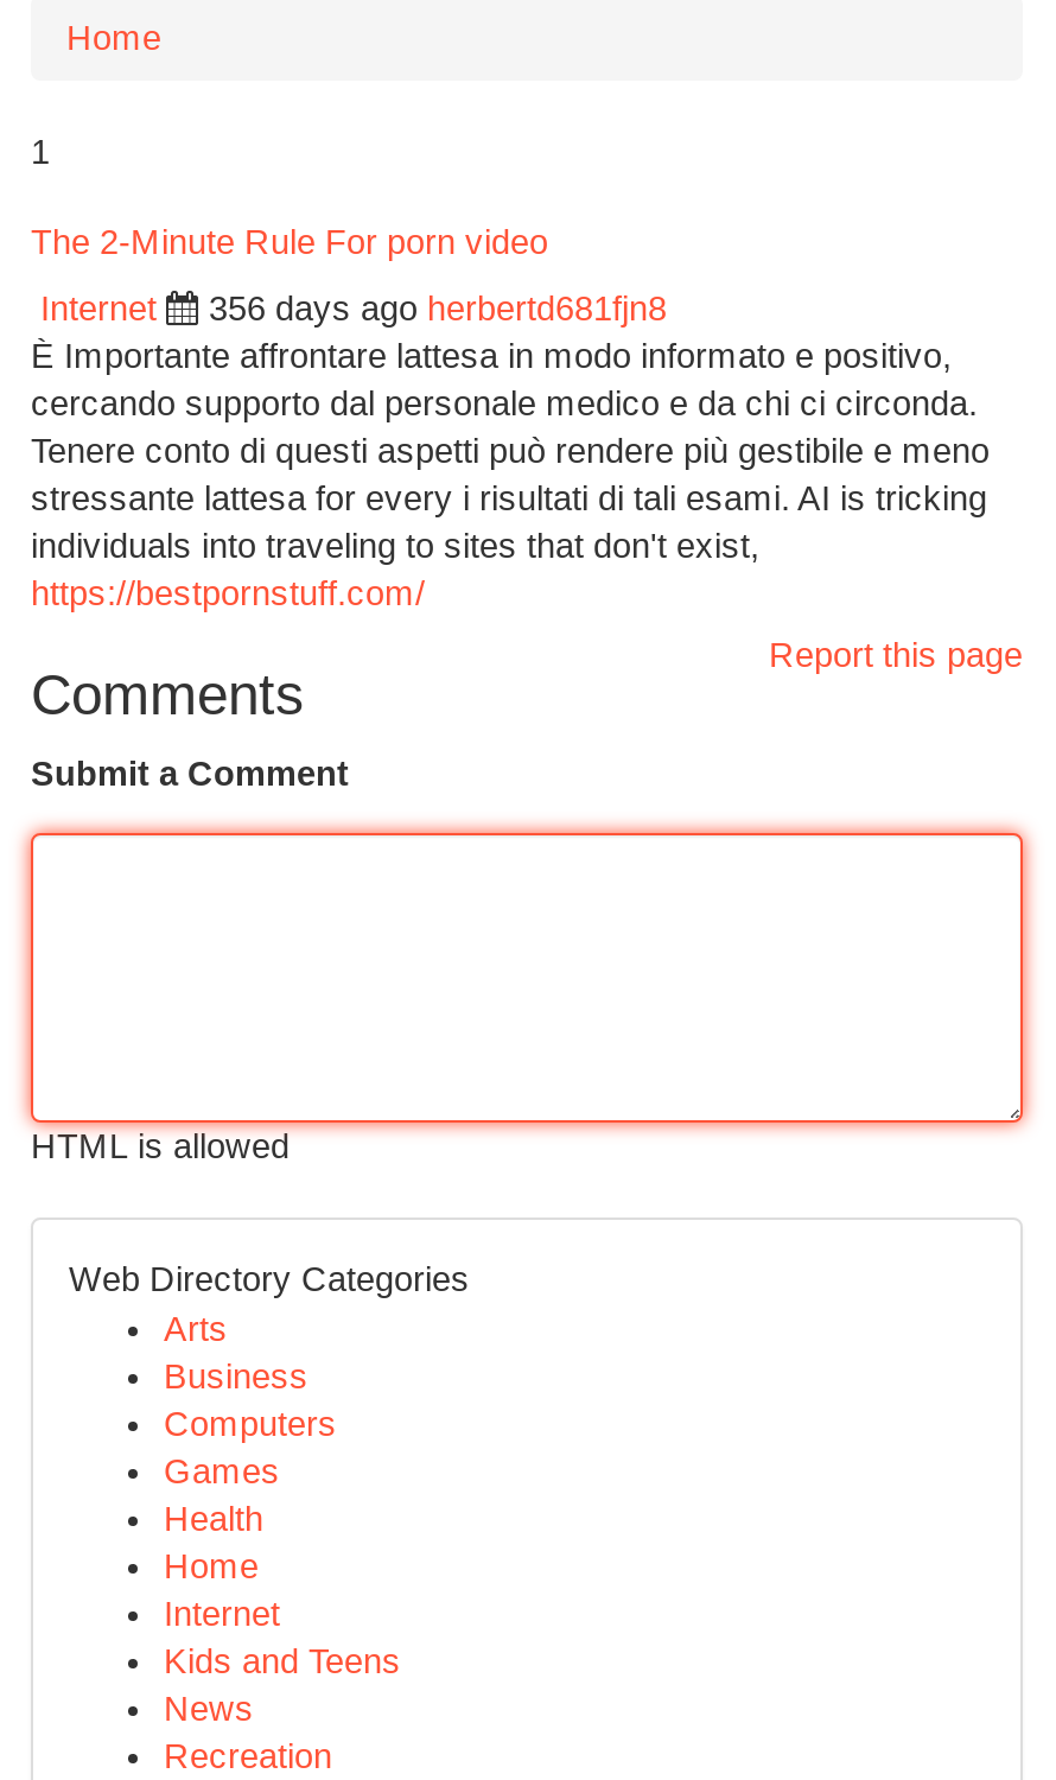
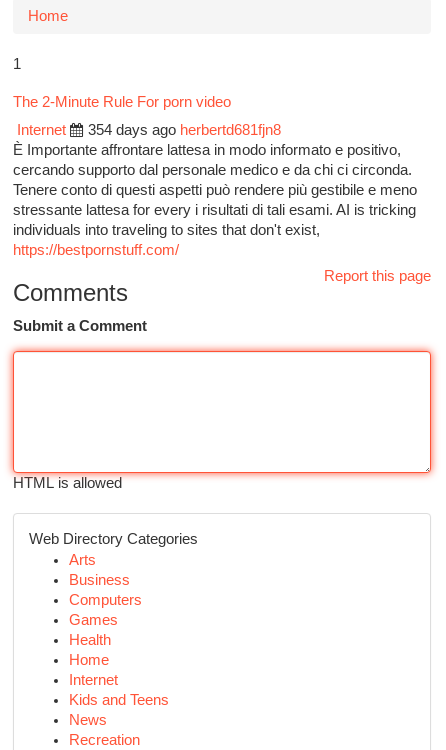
[209,290,667,328] 356 days ago herbertd681fjn8 -> [88,122,281,138] 354 days ago herbertd681fjn8

